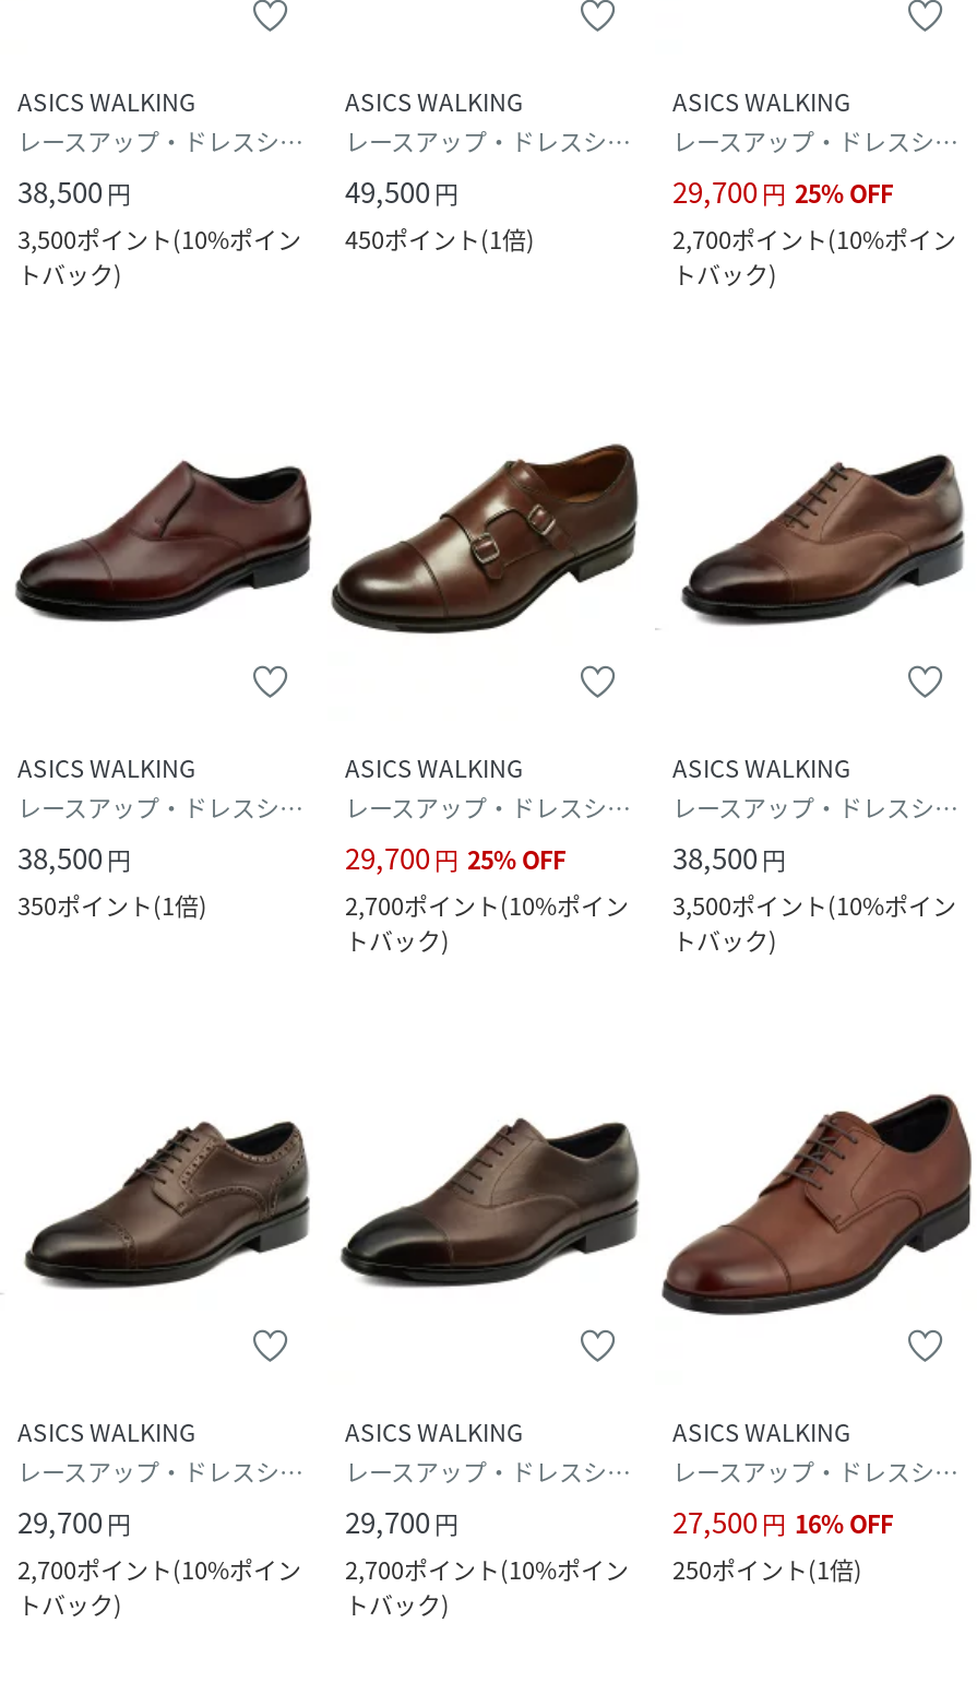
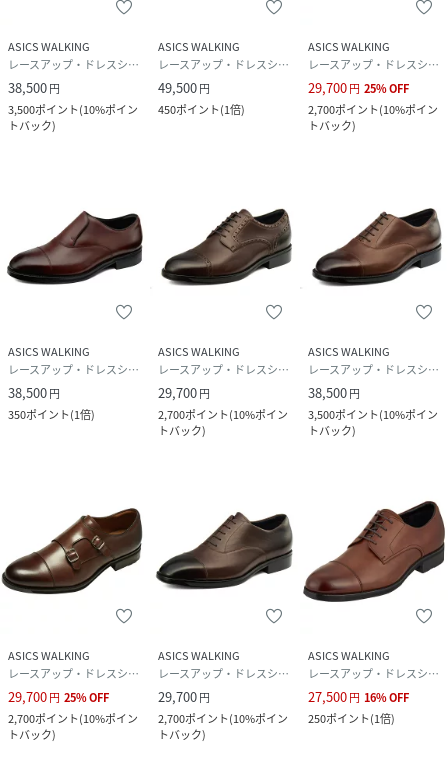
moved [330,441,640,636] -> [3,507,143,595]: [image]
[345,836,565,877] 29,700 円 25% OFF -> [158,383,210,402] 29,700 円
moved [7,1110,310,1298] -> [152,203,292,290]: [image]
[17,1501,131,1543] 29,700 円 -> [8,687,109,706] 29,700 円 25% OFF

